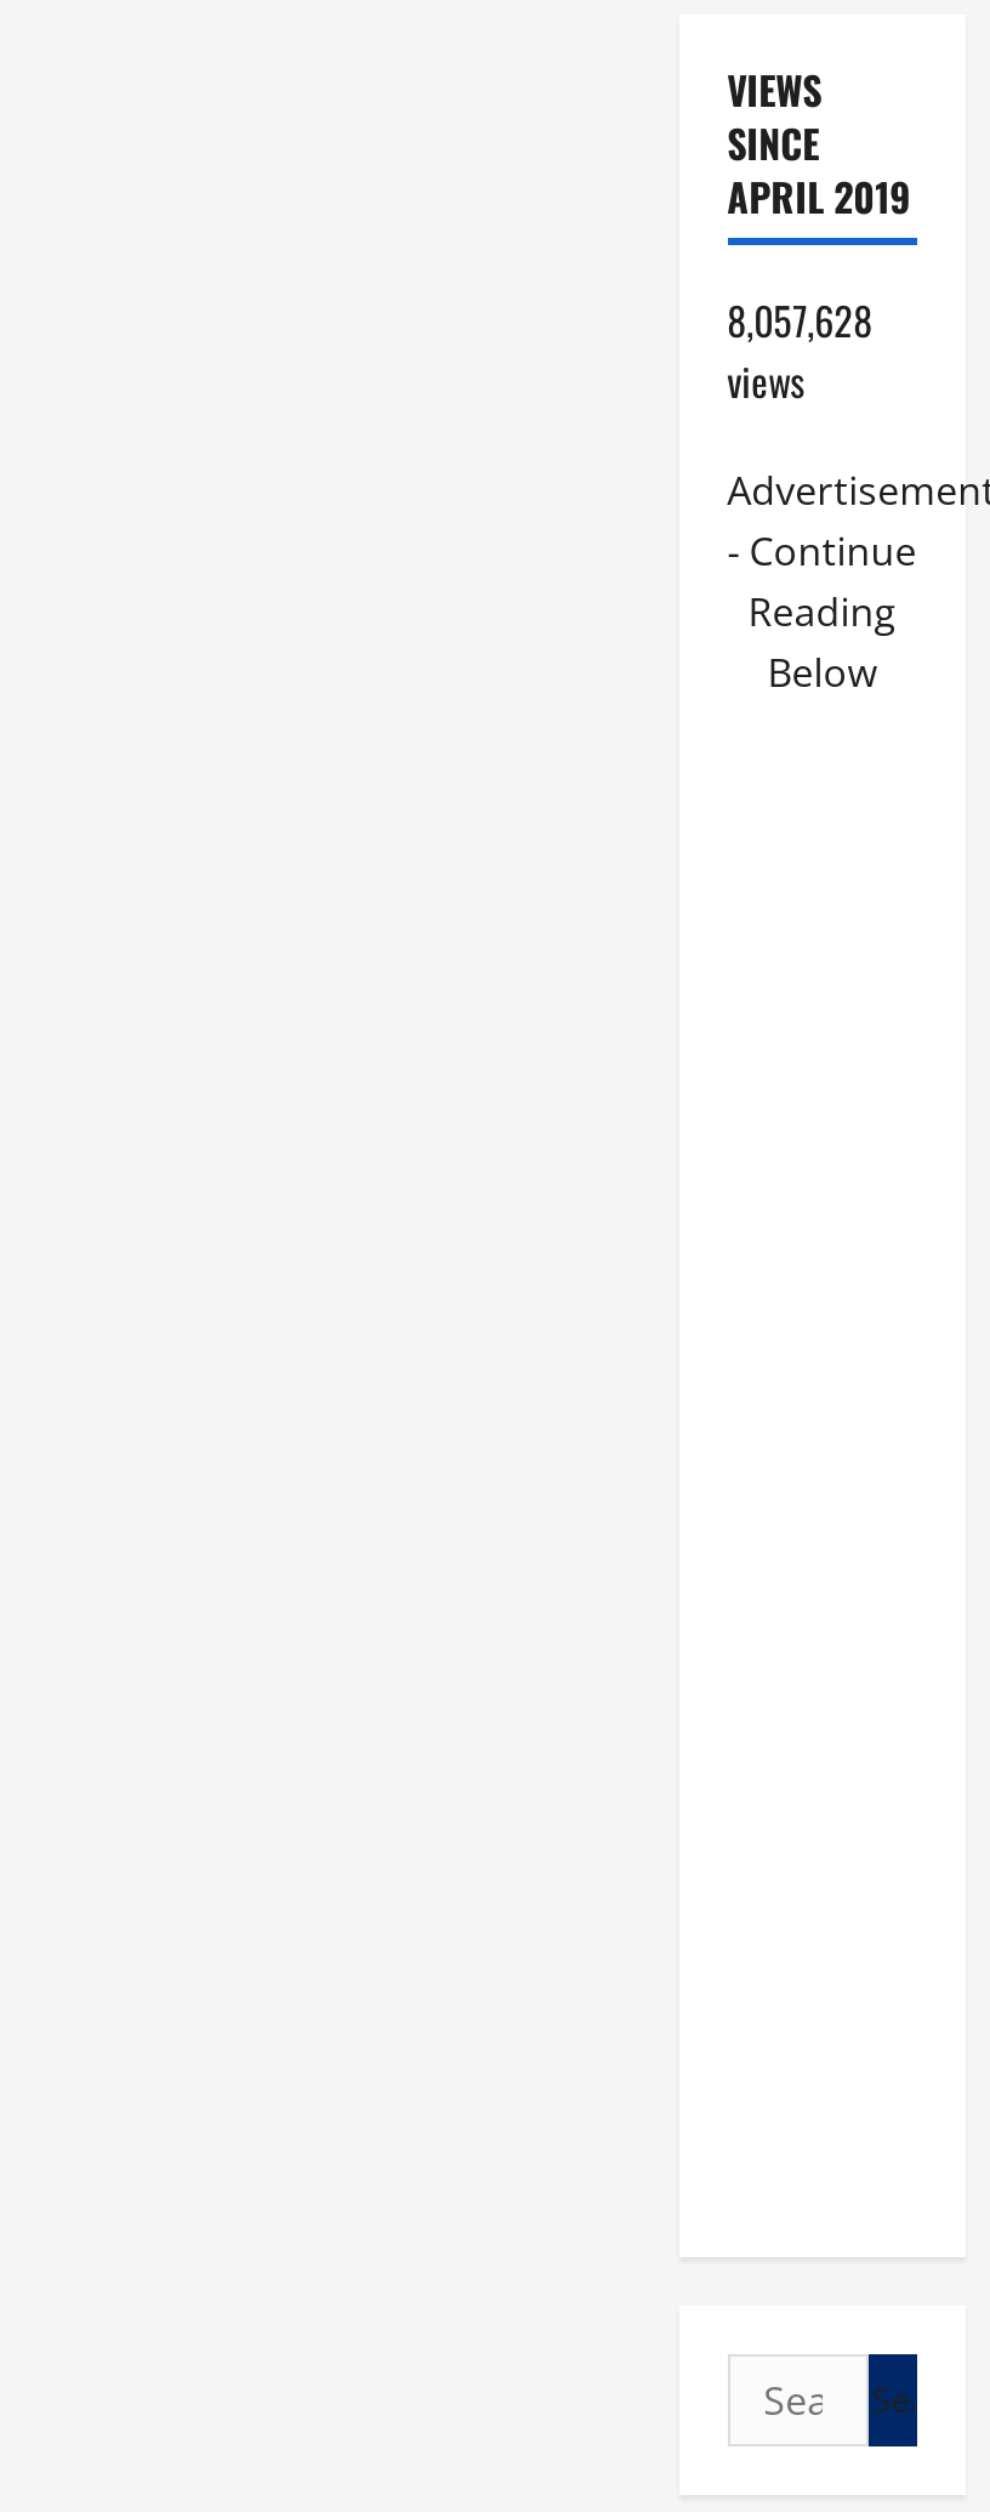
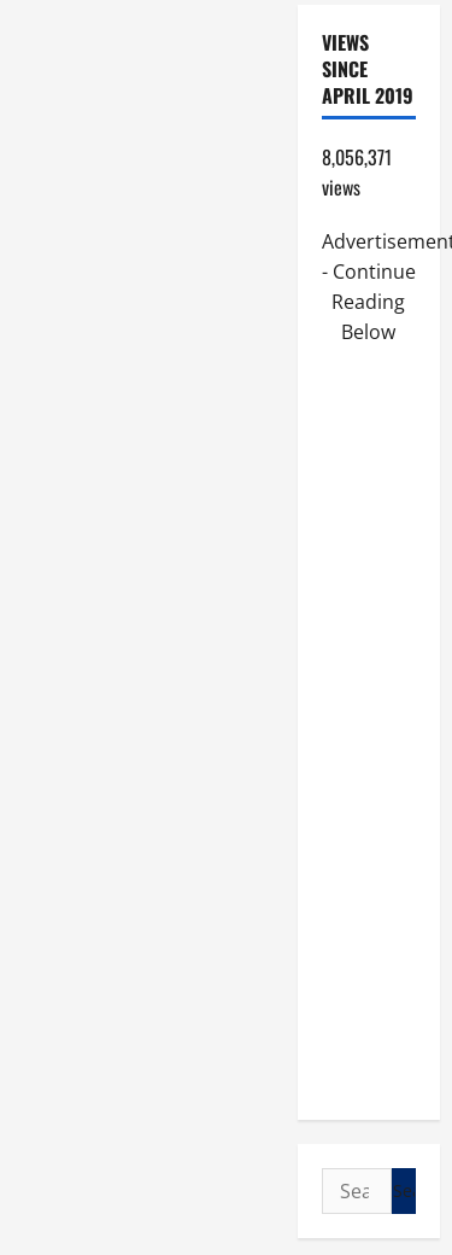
[727,291,873,349] 8,057,628 -> [321,142,391,171] 8,056,371

